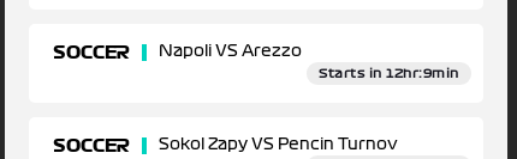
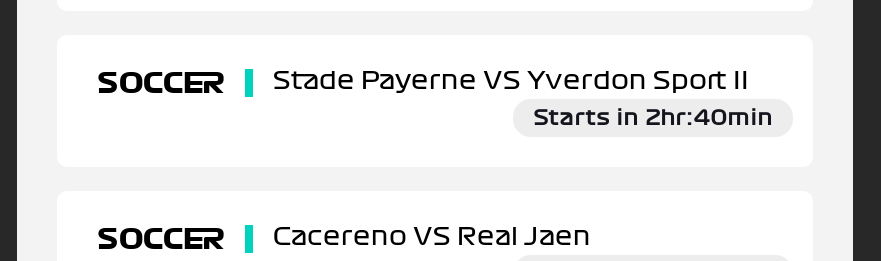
[159,44,302,59] Napoli VS Arezzo -> [273,69,749,93] Stade Payerne VS Yverdon Sport II
[319,67,459,80] Starts in 12hr:9min -> [533,107,773,129] Starts in 2hr:40min
[159,137,398,152] Sokol Zapy VS Pencin Turnov -> [273,225,591,249] Cacereno VS Real Jaen

